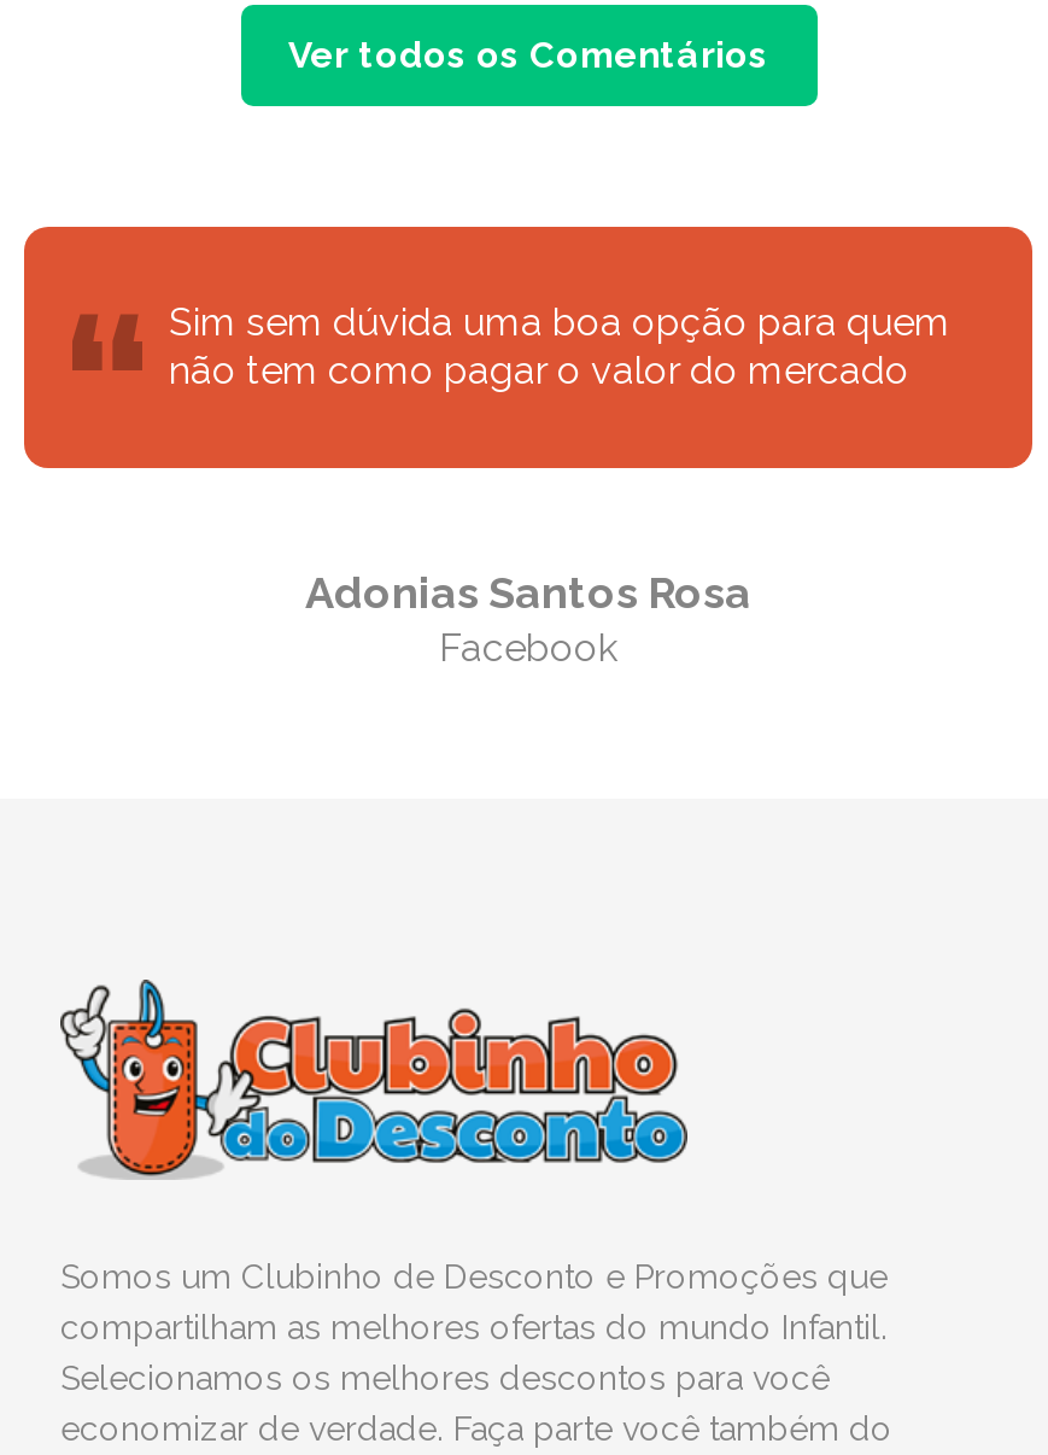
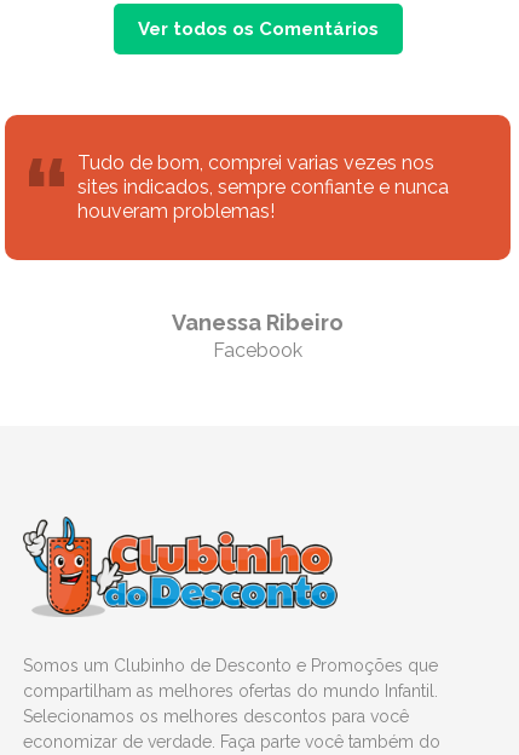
[169,299,950,393] Sim sem dúvida uma boa opção para quem | não tem como pagar o valor do mercado -> [77,151,449,223] Tudo de bom, comprei varias vezes nos | sites indicados, sempre confiante e nunca | houveram problemas!
[305,567,751,618] Adonias Santos Rosa -> [172,310,344,335] Vanessa Ribeiro

